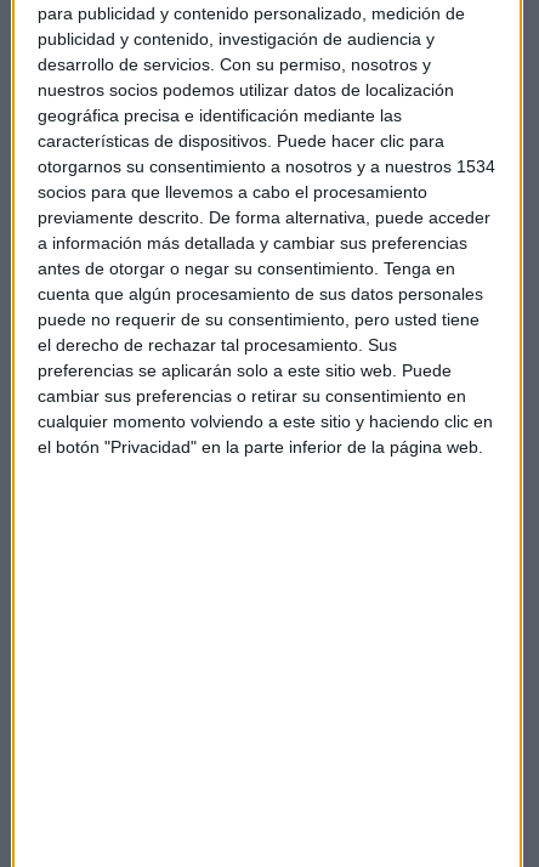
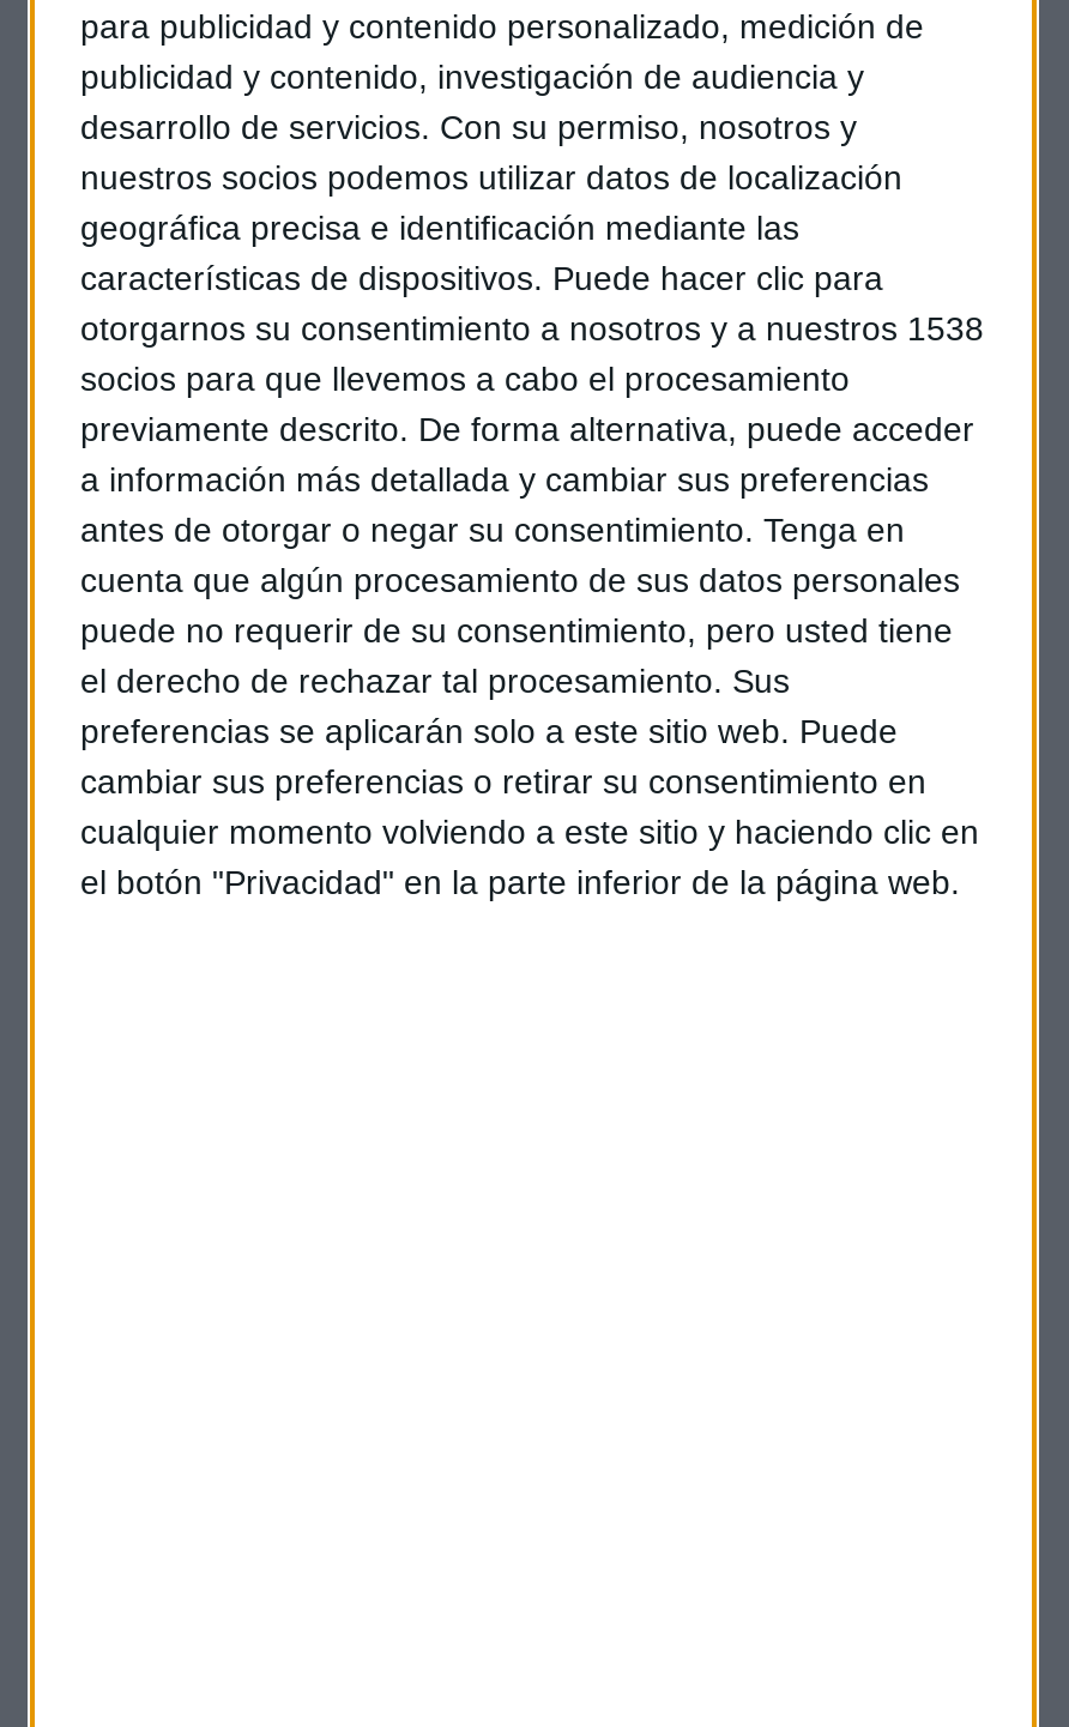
[38,157,495,177] otorgarnos su consentimiento a nosotros y a nuestros 1534 -> [80,310,984,349] otorgarnos su consentimiento a nosotros y a nuestros 1538

